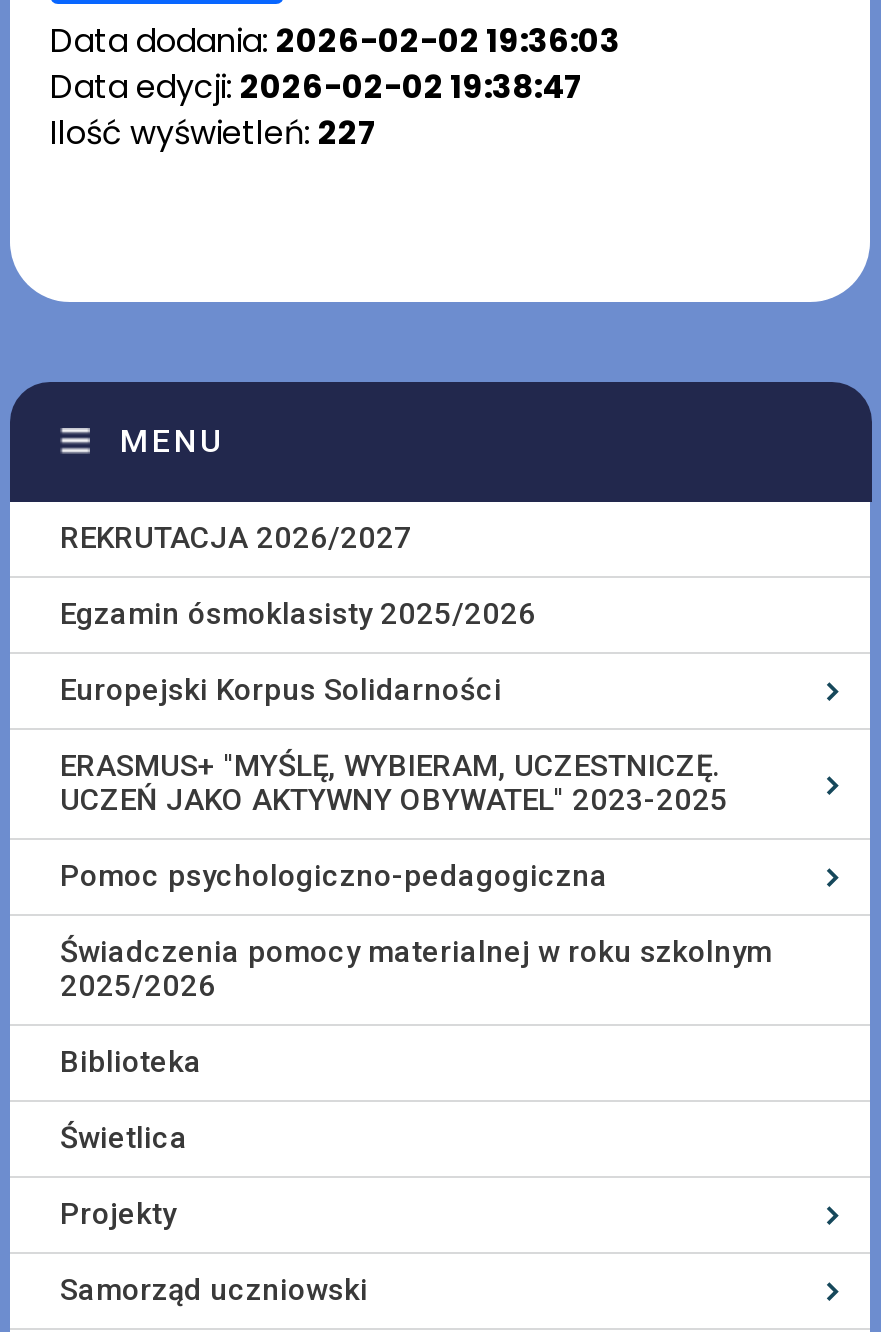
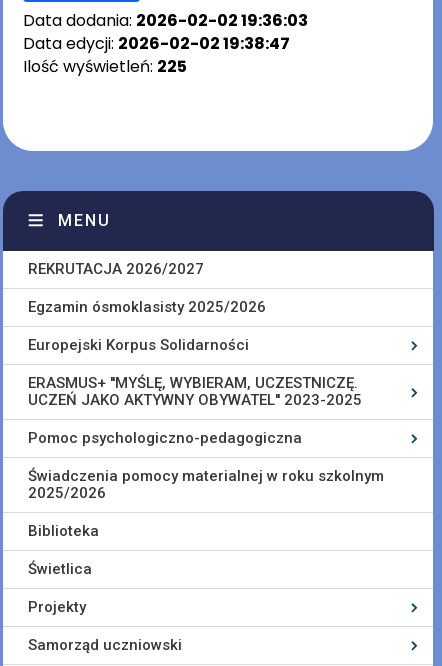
[50,110,378,156] Ilość wyświetleń: 227 -> [23,55,187,78] Ilość wyświetleń: 225

